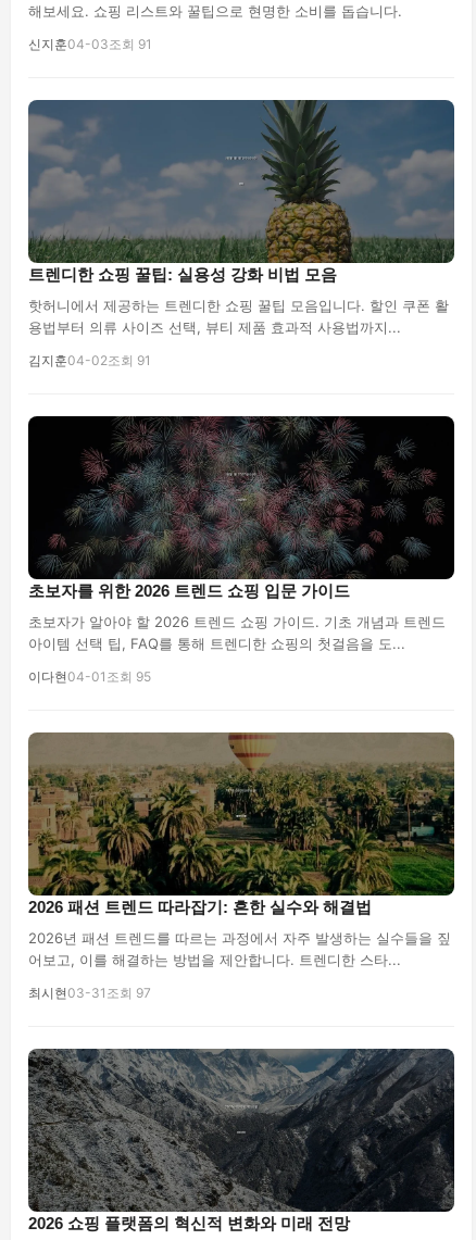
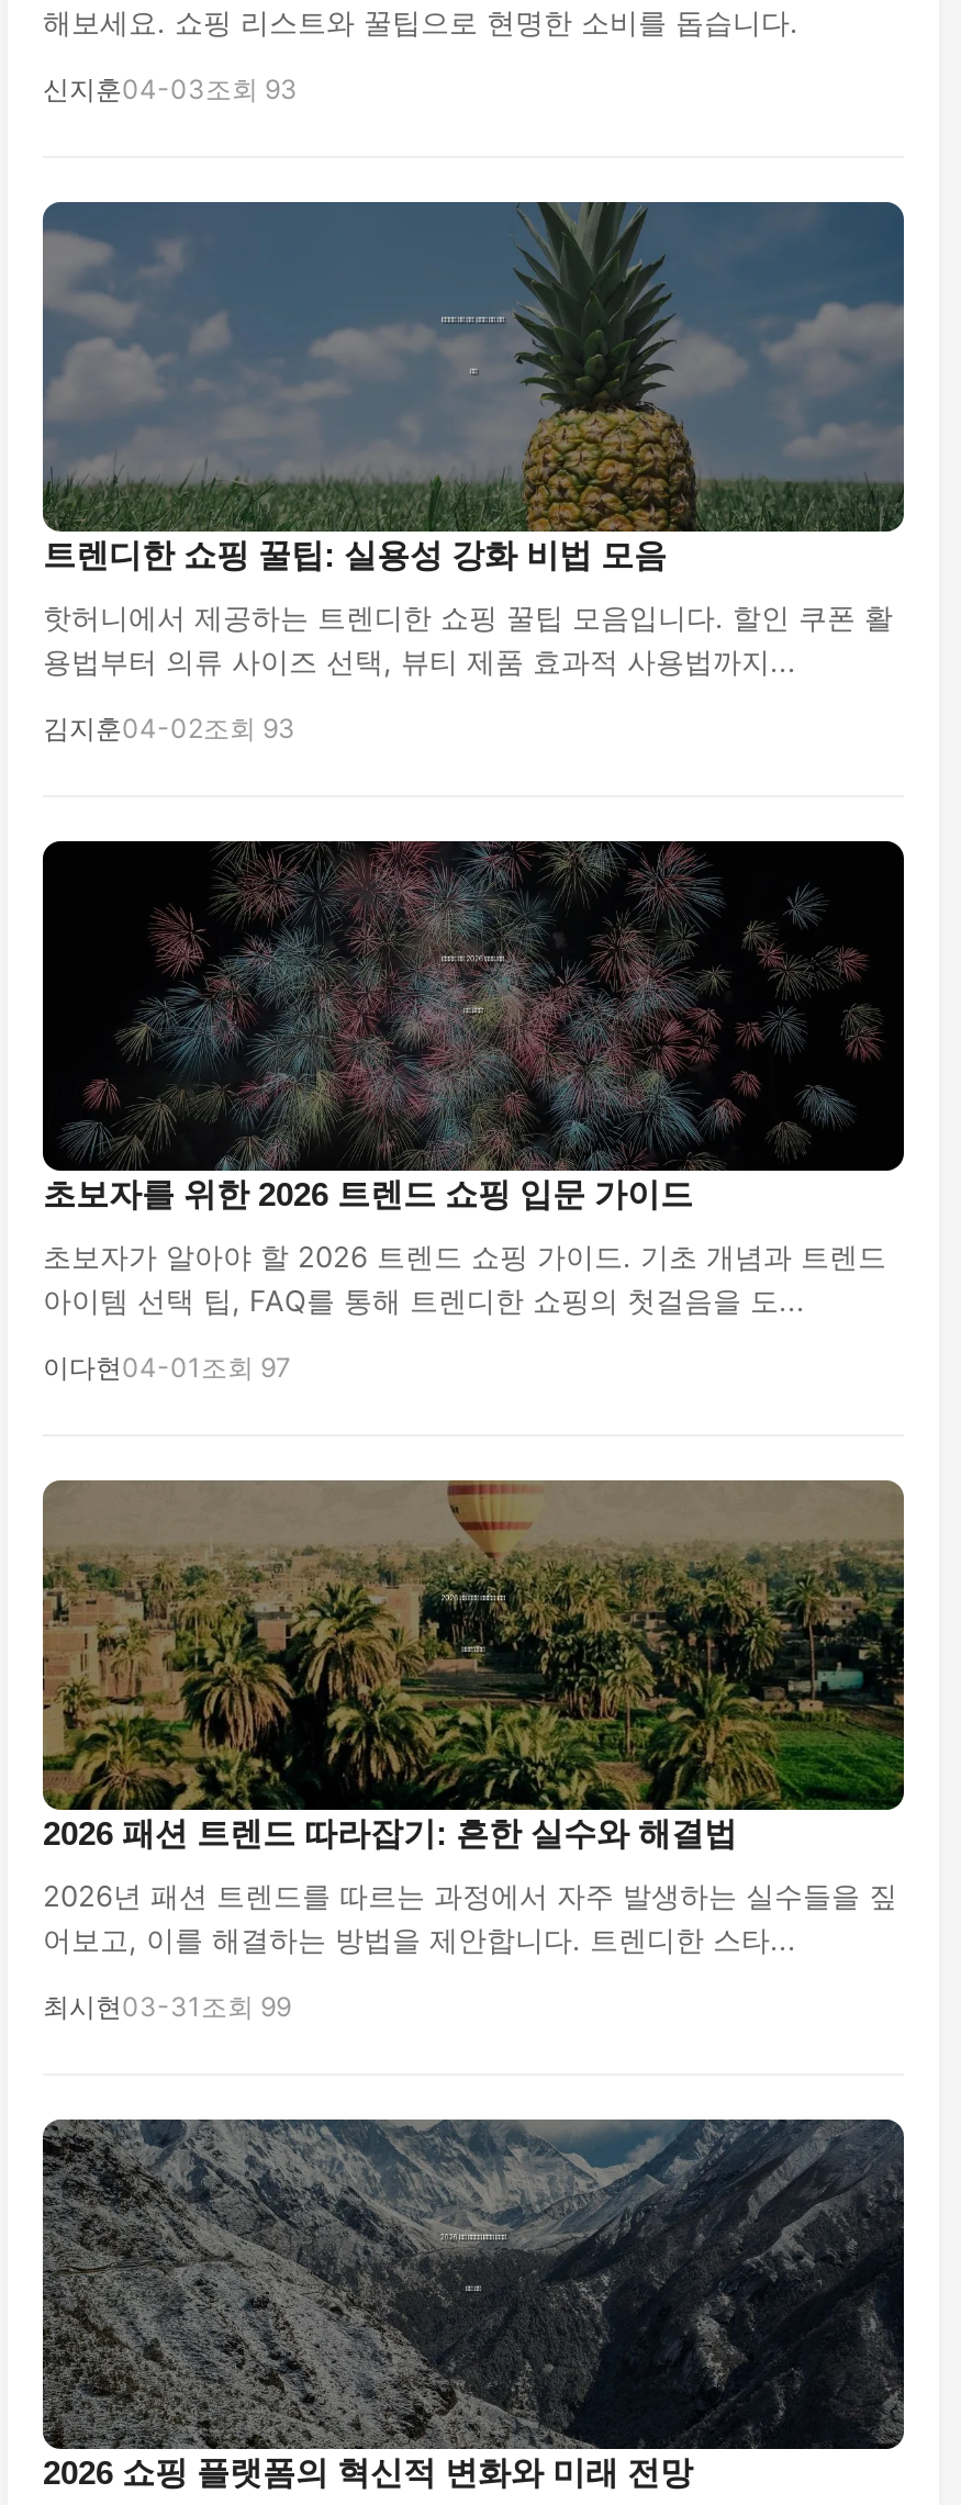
[28,36,152,52] 신지훈04-03조회 91 -> [43,72,298,105] 신지훈04-03조회 93
[28,352,151,368] 김지훈04-02조회 91 -> [43,712,295,745] 김지훈04-02조회 93
[28,668,151,685] 이다현 04-01 조회 95 -> [43,1351,291,1384] 이다현 04-01 조회 97
[28,985,151,1001] 최시현 03-31 조회 97 -> [43,1990,291,2023] 최시현 03-31 조회 99

